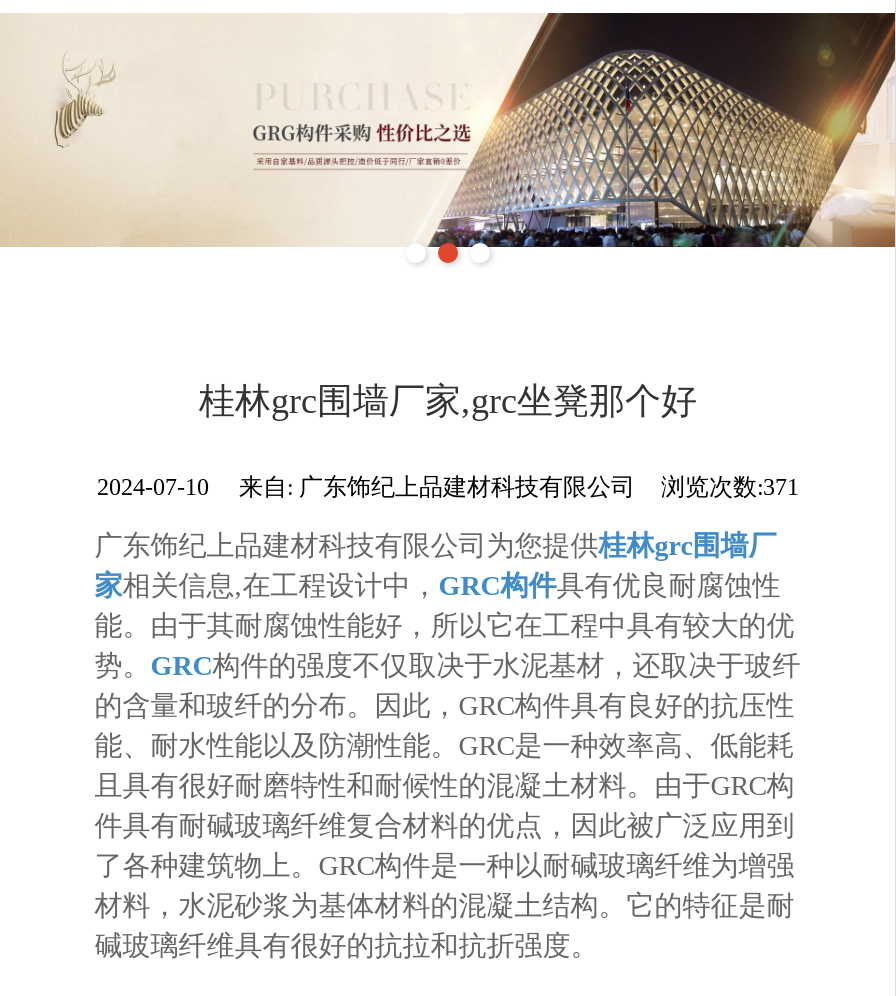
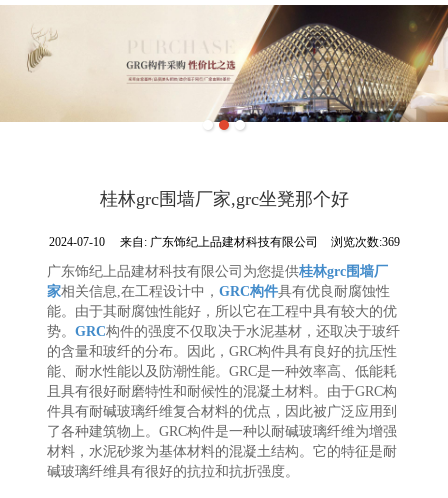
[97,473,799,501] 2024-07-10 来自:广东饰纪上品建材科技有限公司 浏览次数:371 -> [48,235,399,249] 2024-07-10 来自:广东饰纪上品建材科技有限公司 浏览次数:369

